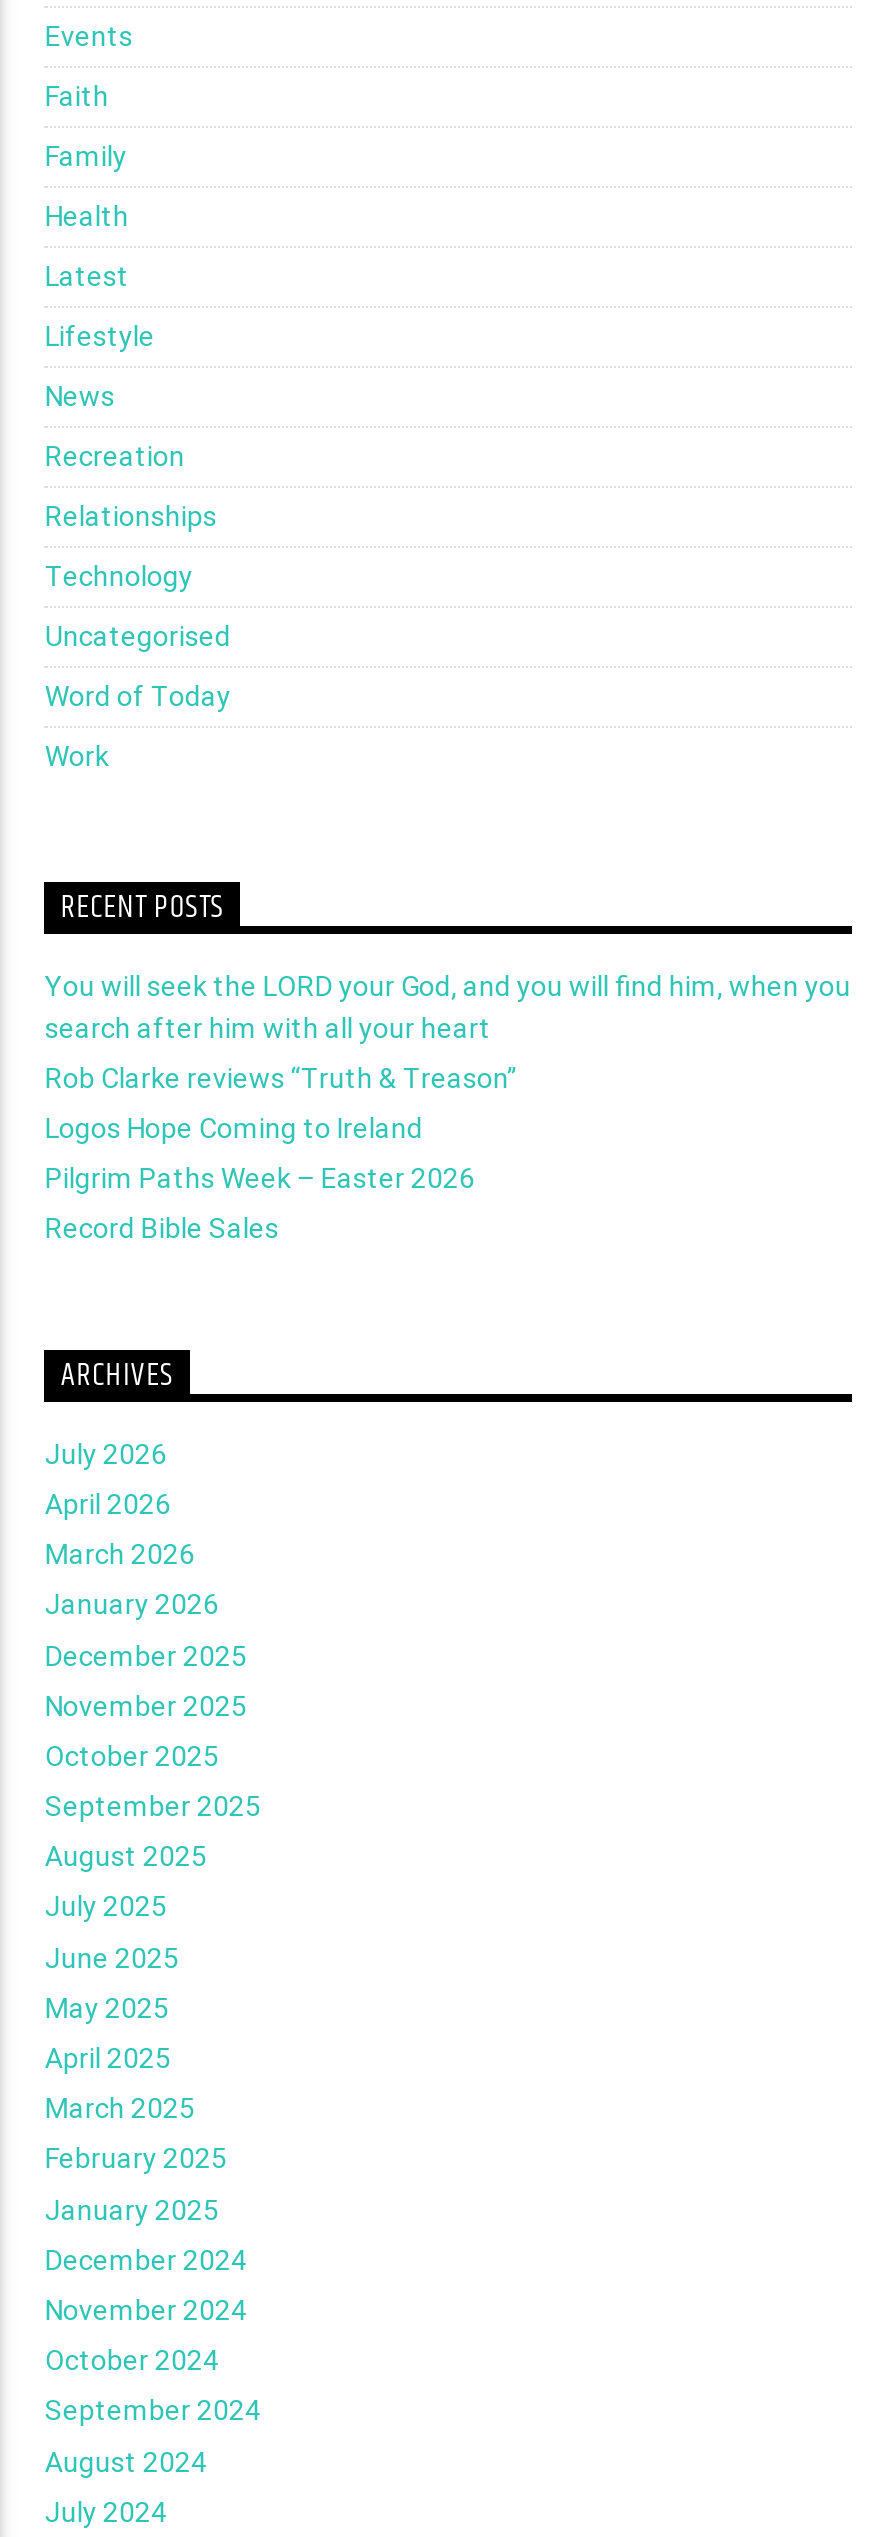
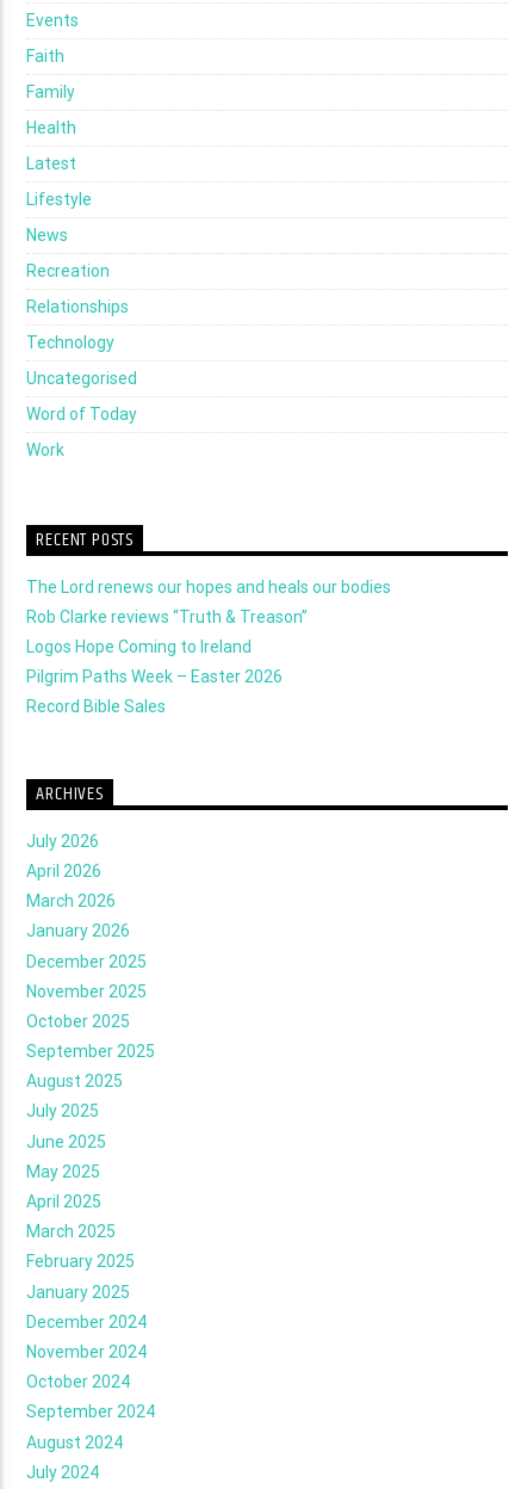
[45,969,851,1043] You will seek the LORD your God, and you will find him, when you | search after him with all your heart -> [27,577,391,596] The Lord renews our hopes and heals our bodies

